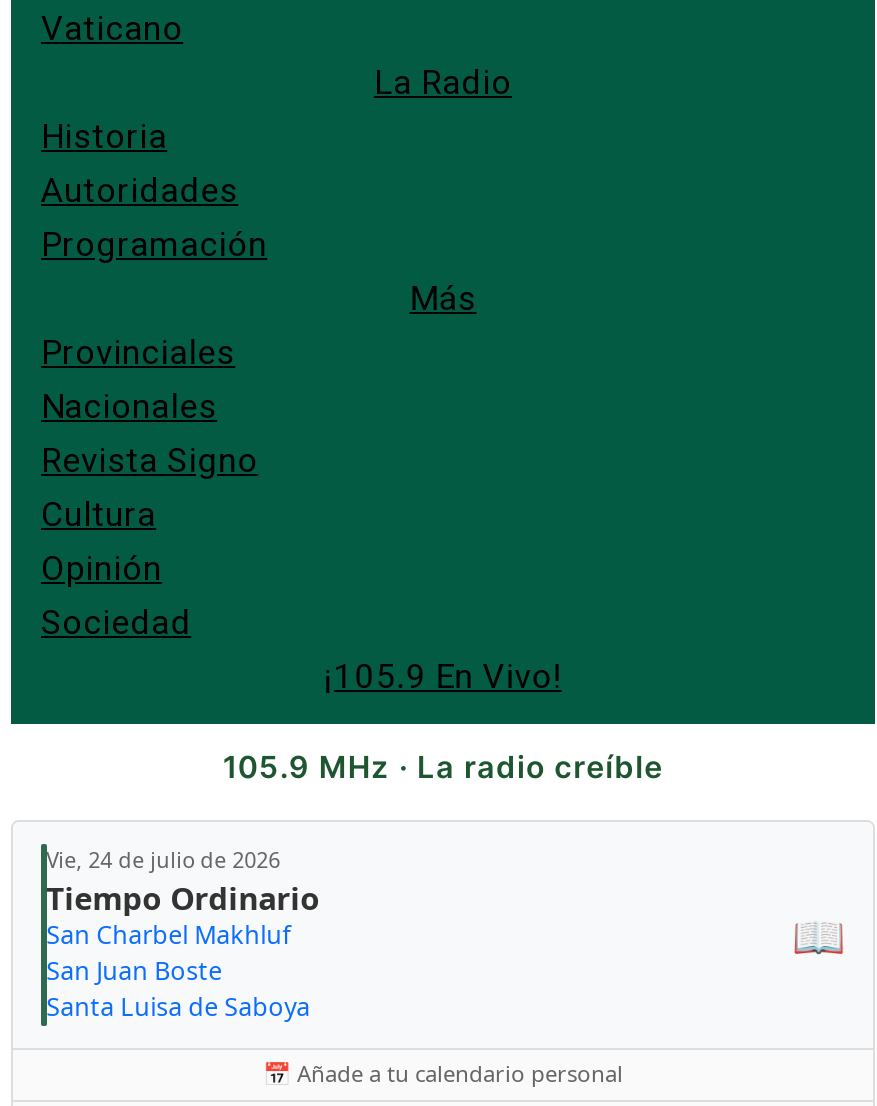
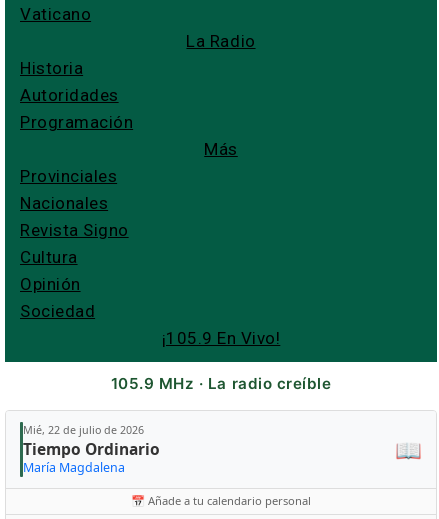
[46,846,280,874] Vie, 24 de julio de 2026 -> [23,423,144,437] Mié, 22 de julio de 2026
[46,918,310,1024] San Charbel Makhluf | San Juan Boste | Santa Luisa de Saboya -> [23,459,125,476] María Magdalena

